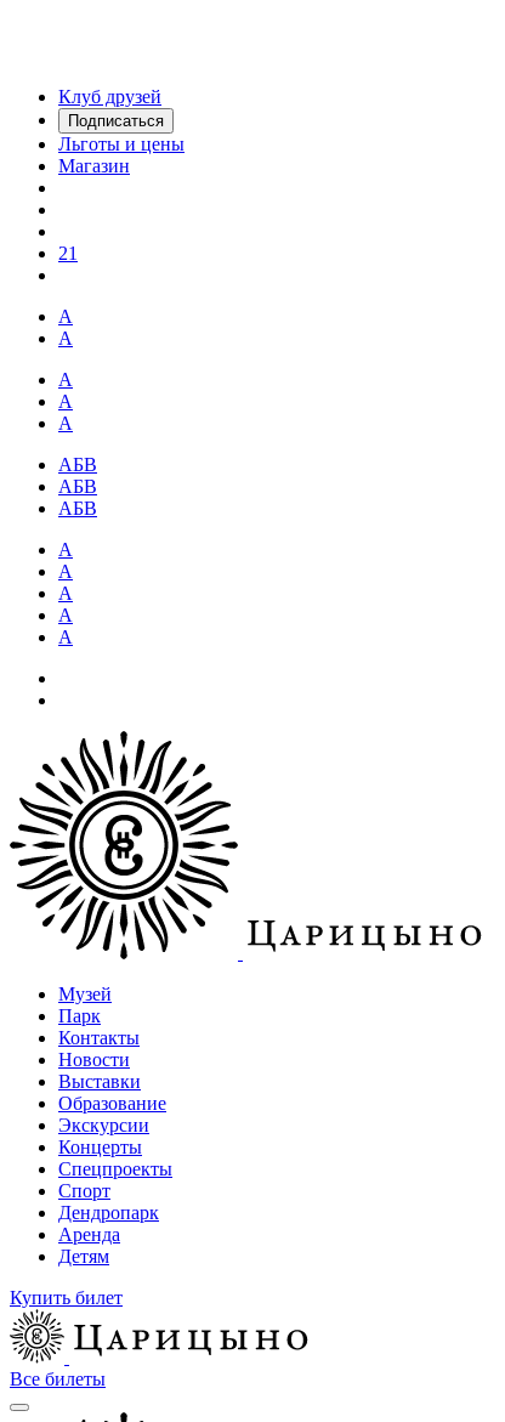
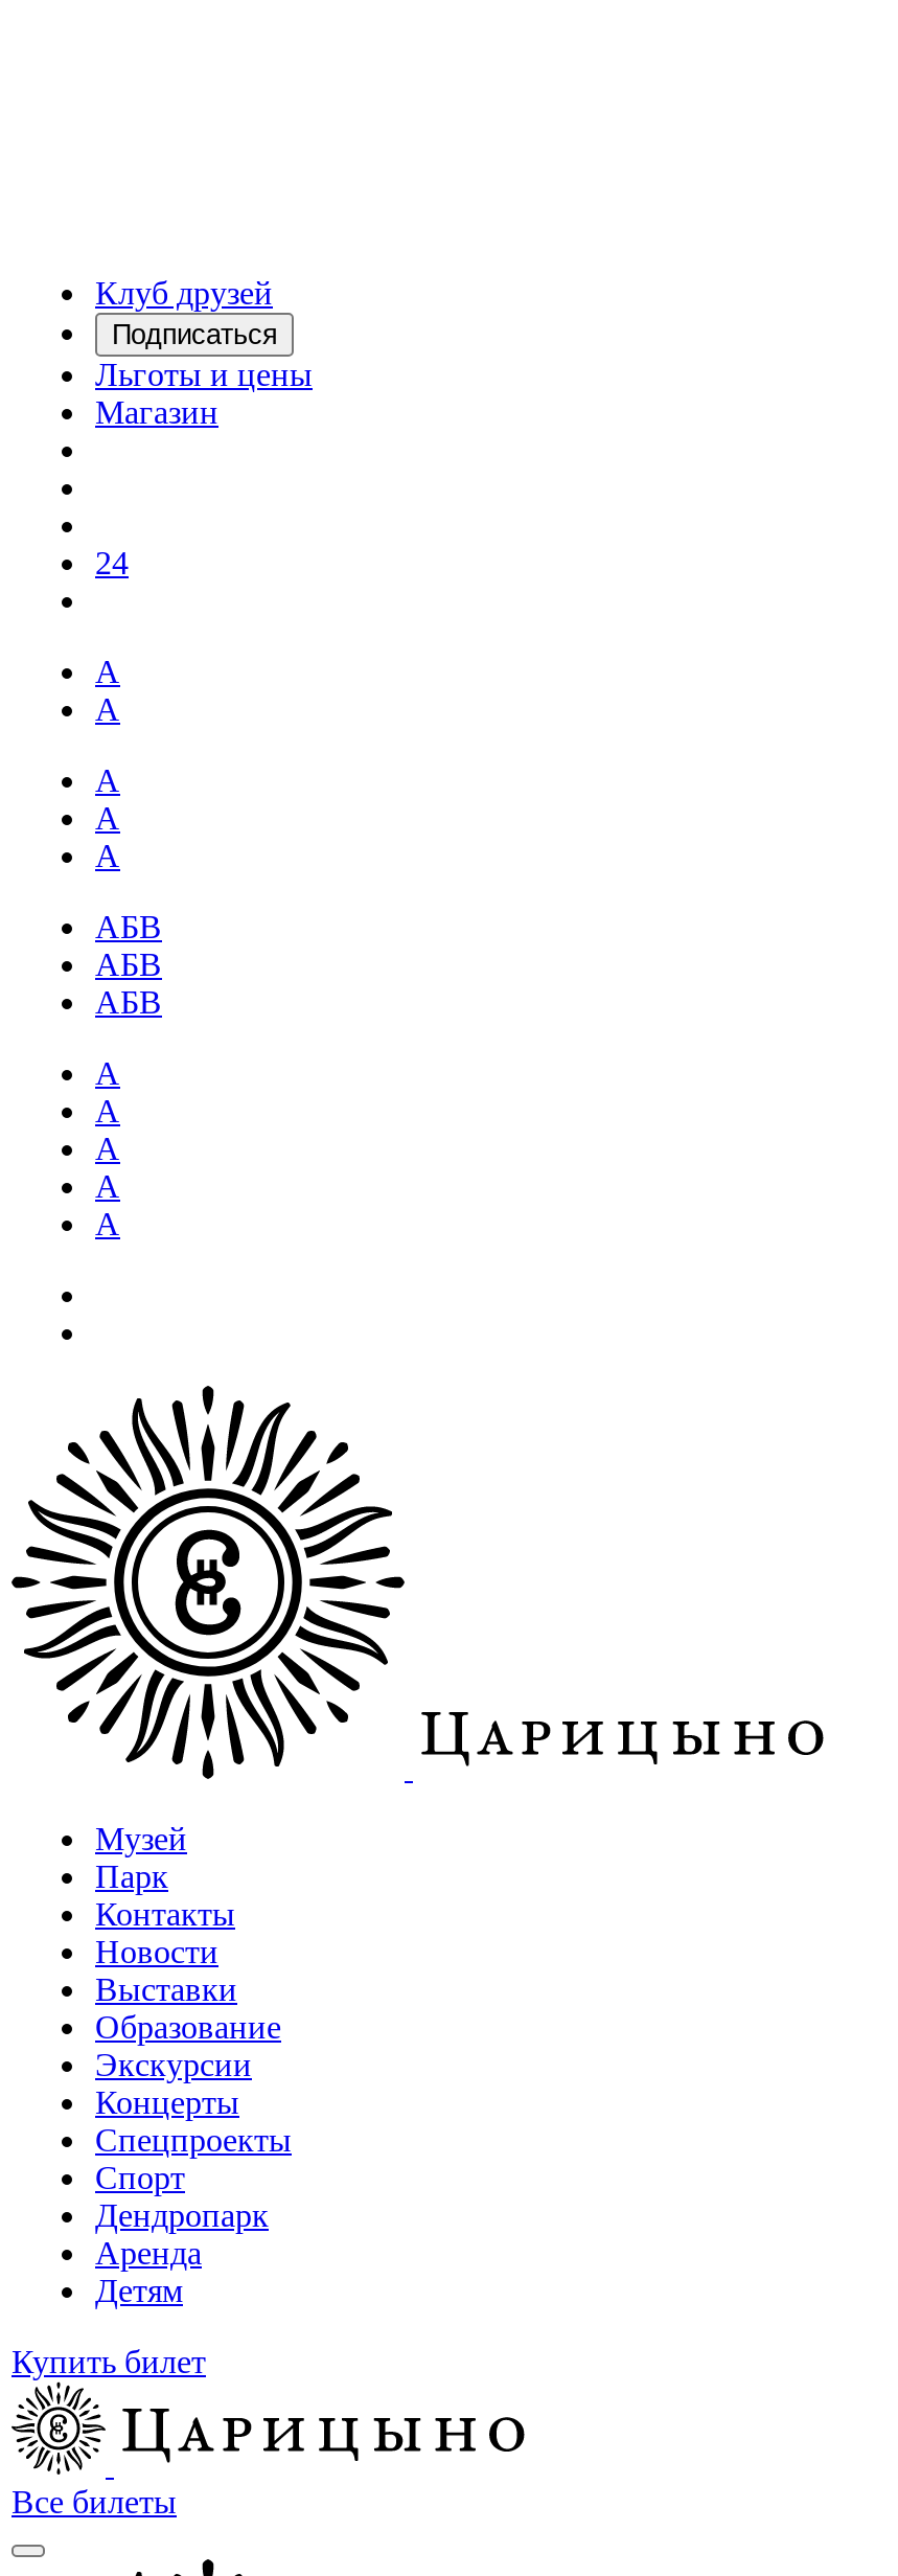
[58,243,78,264] 21 -> [95,545,129,581] 24

